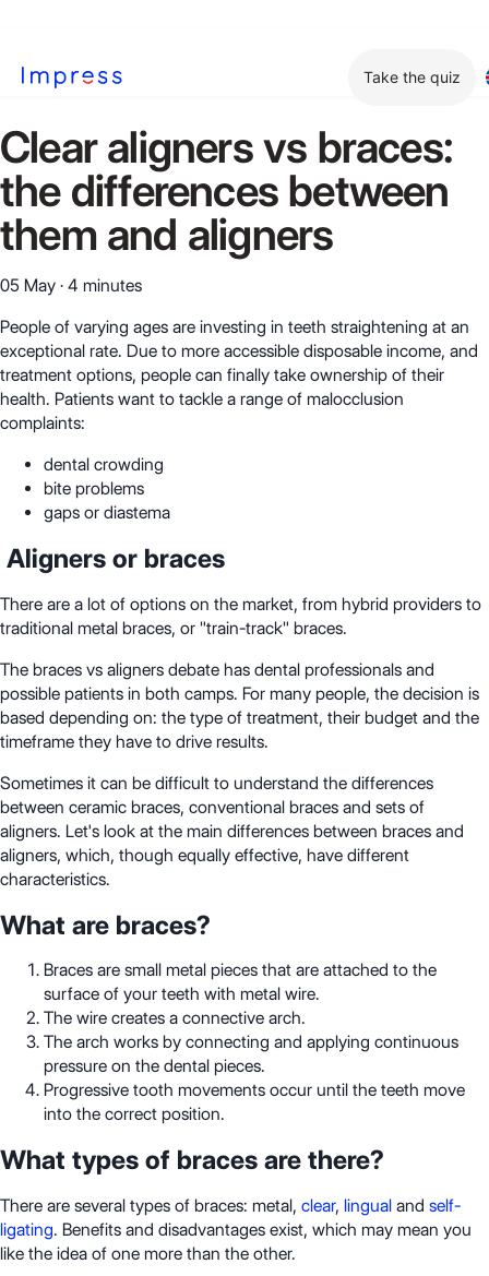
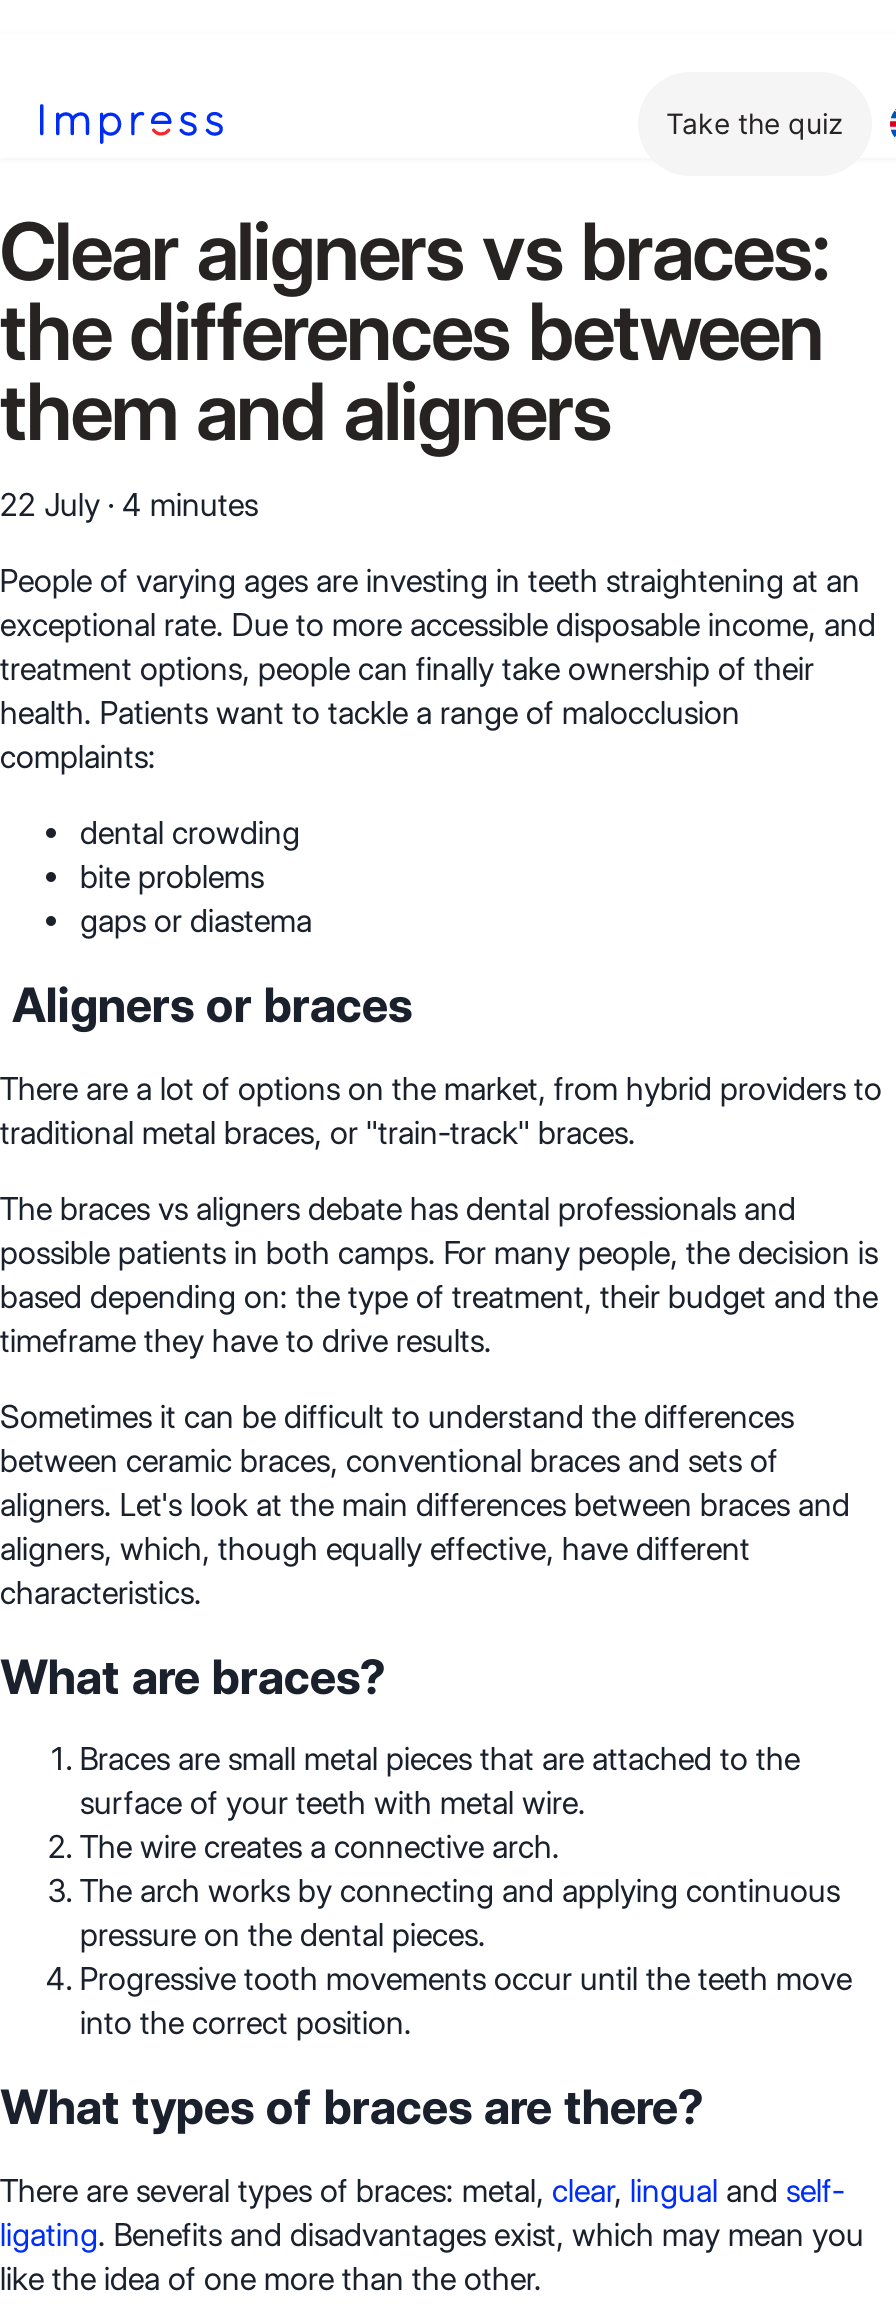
[0,275,142,296] 05 May · 4 minutes -> [0,486,258,524] 22 July · 4 minutes

